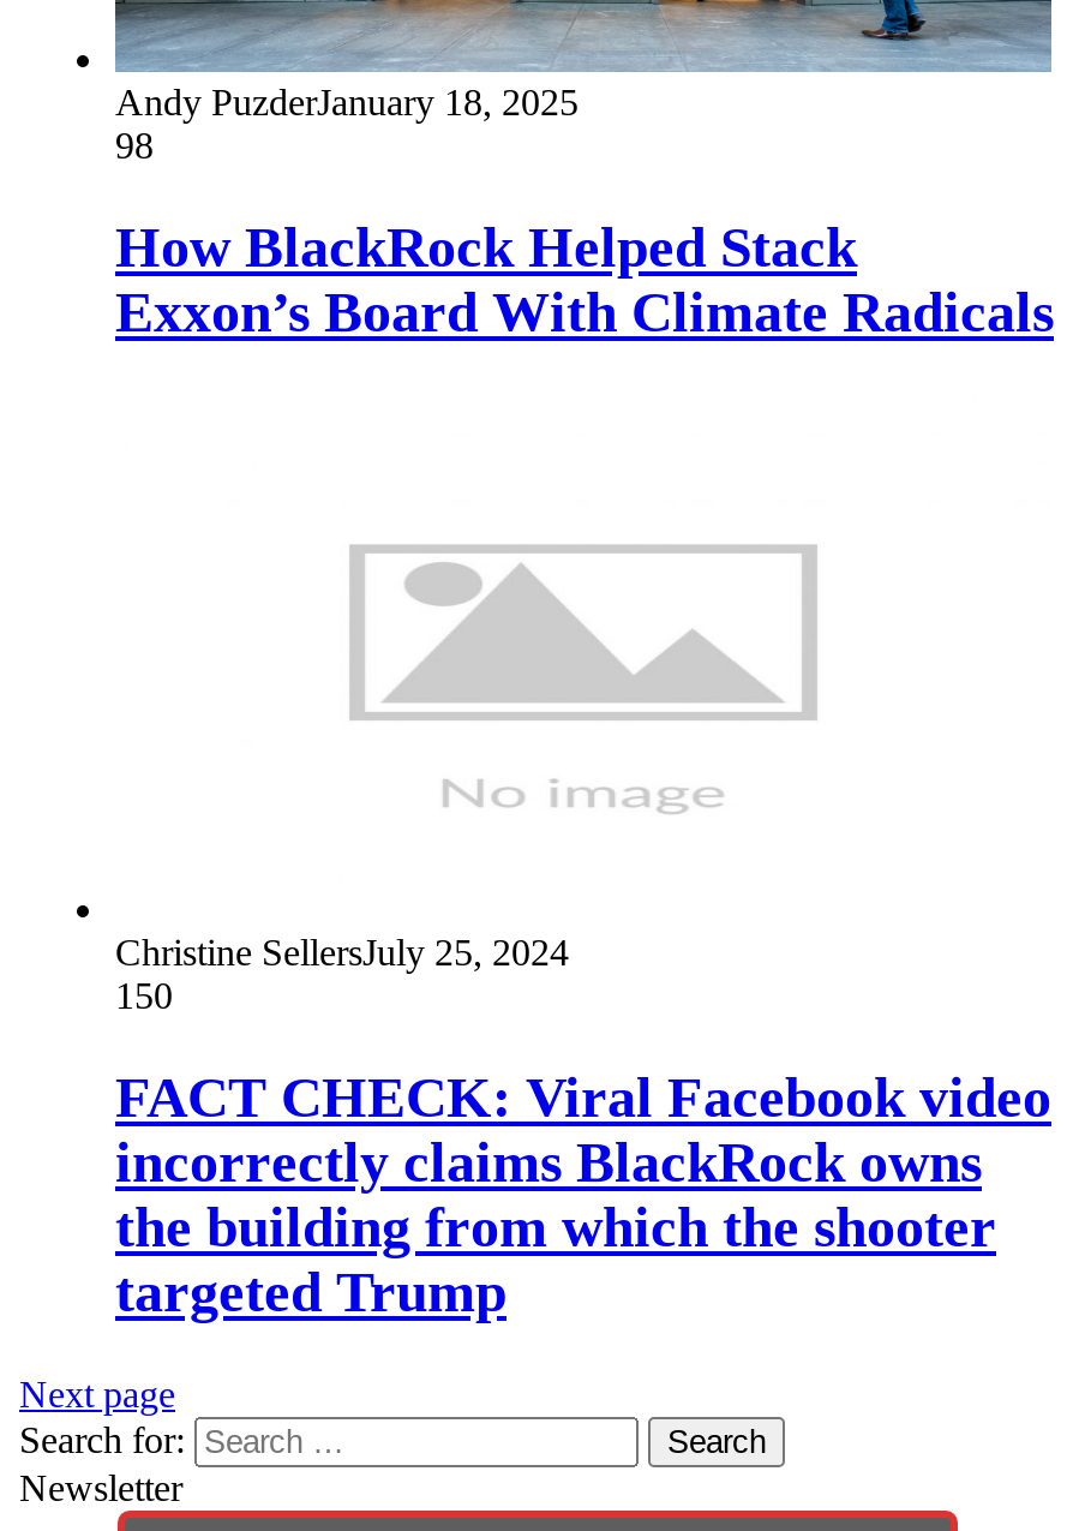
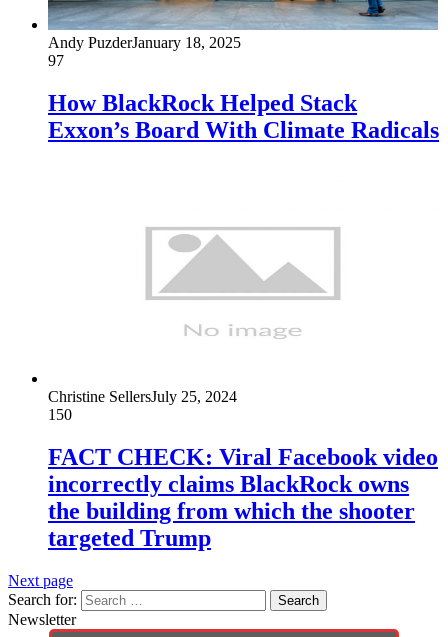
[115,126,154,167] 98 -> [48,52,64,69] 97

